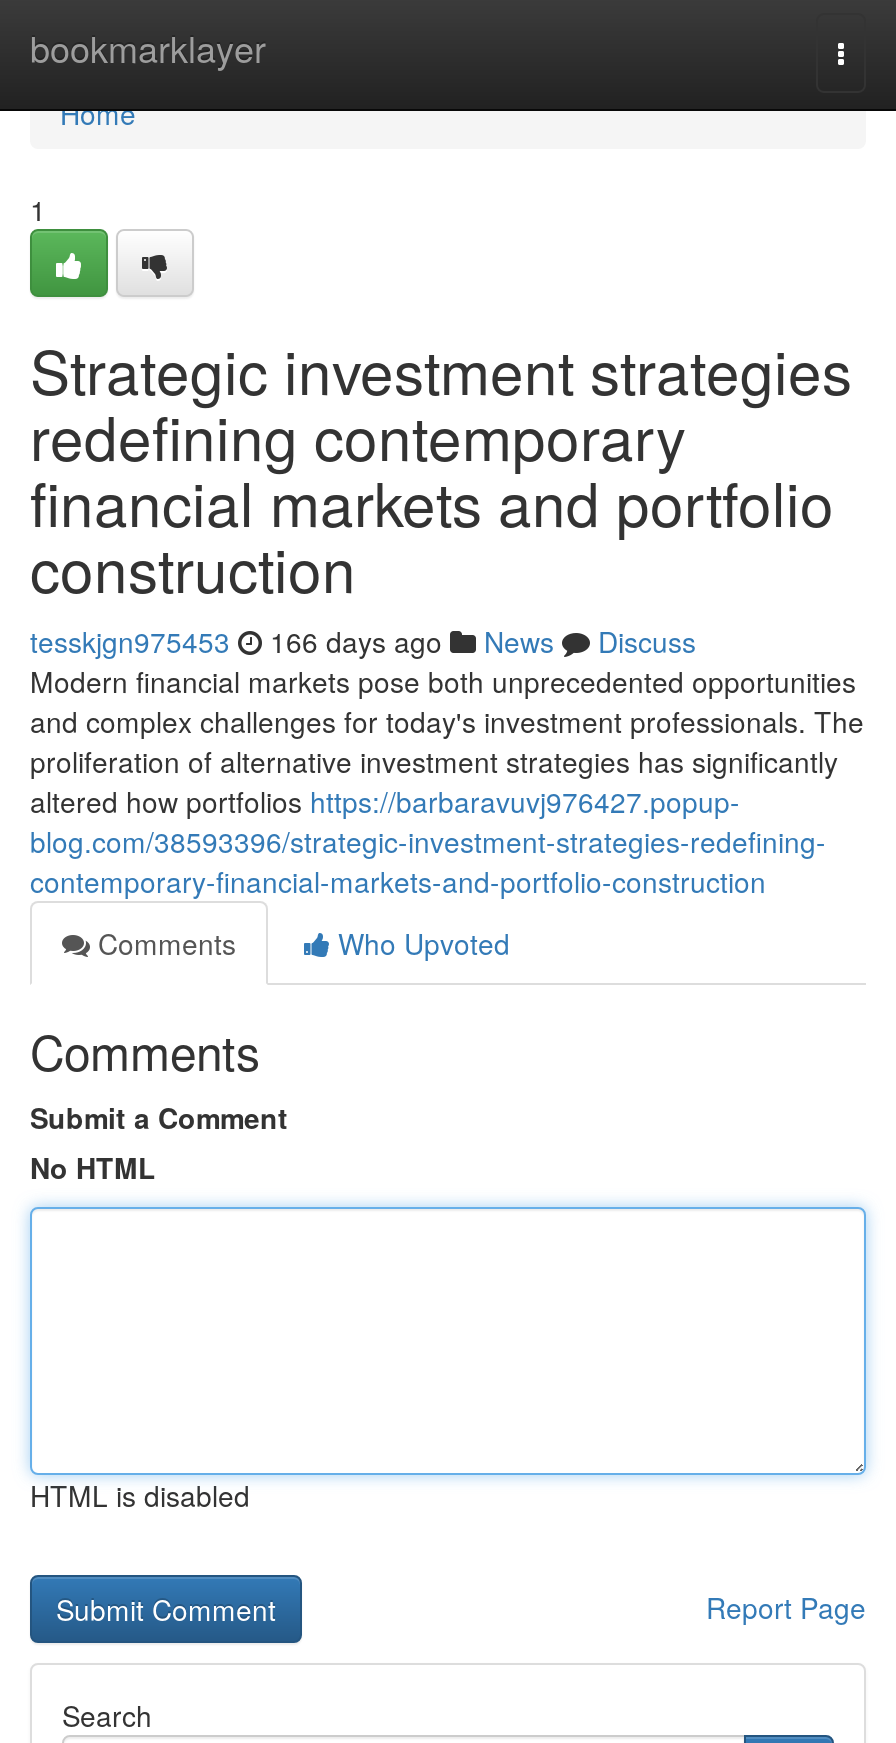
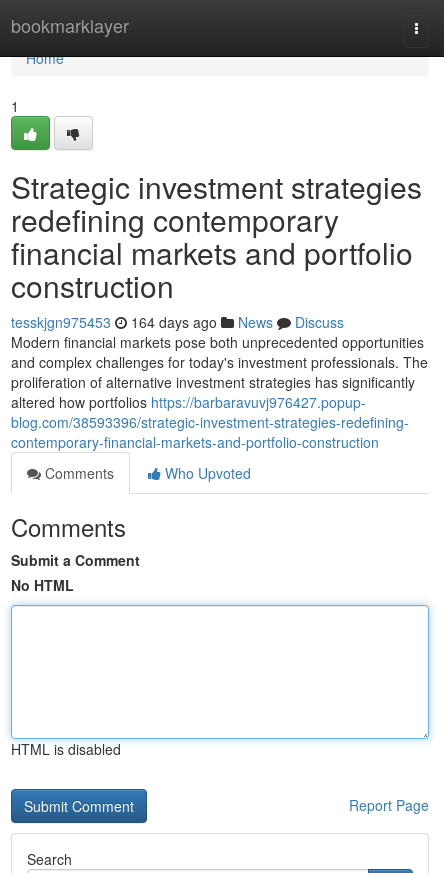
[30,621,696,661] tesskjgn975453 166 days ago News Discuss -> [11,312,344,332] tesskjgn975453 164 days ago News Discuss

